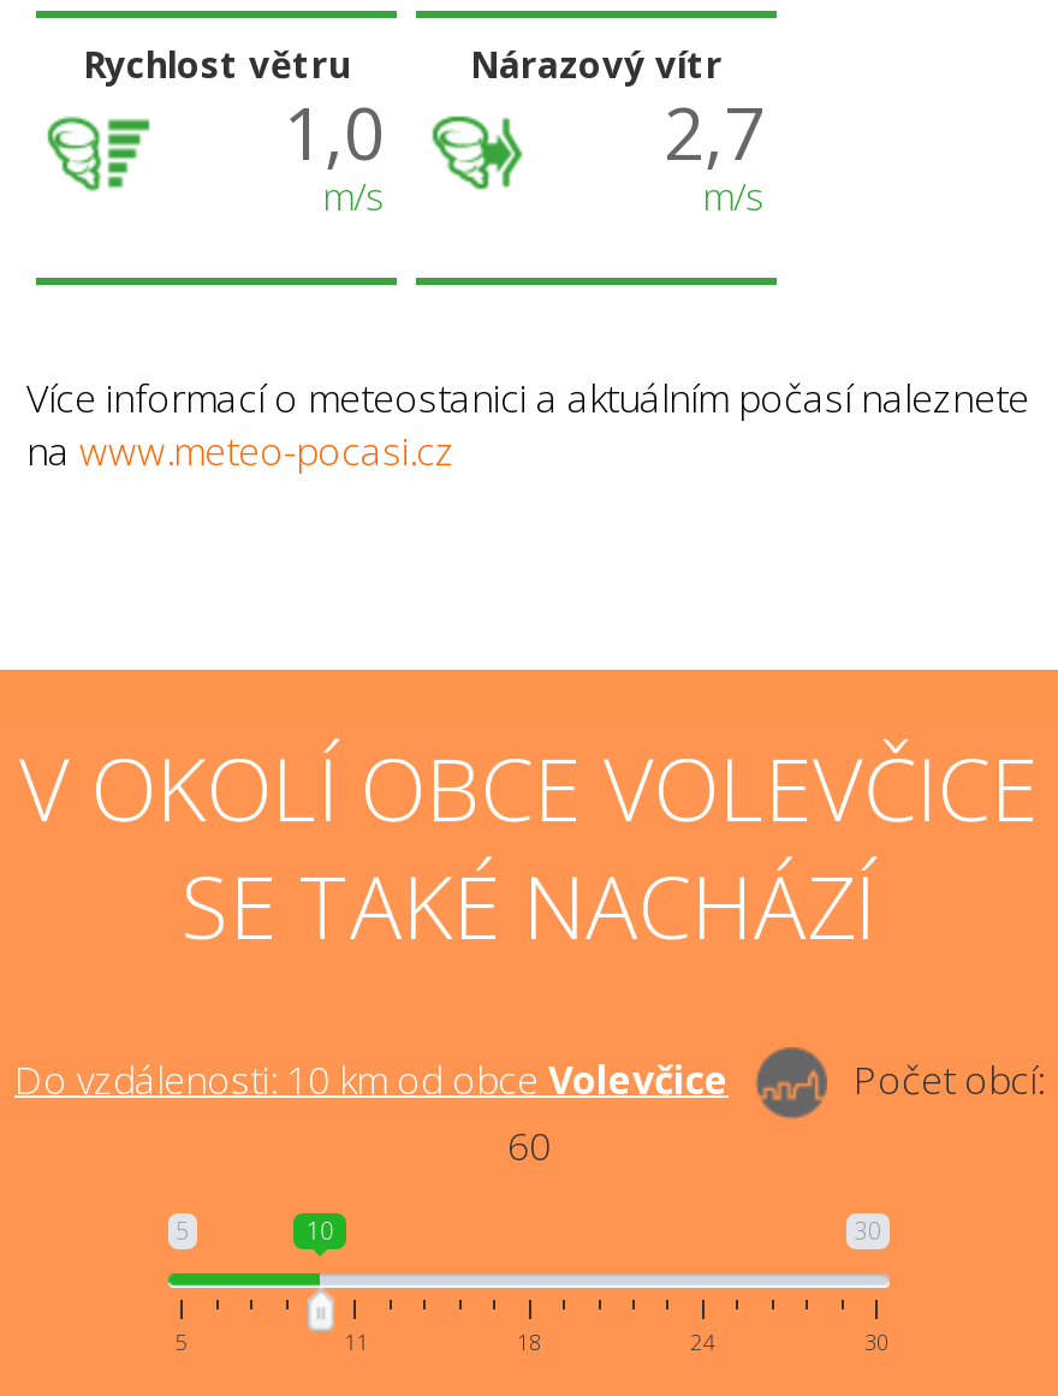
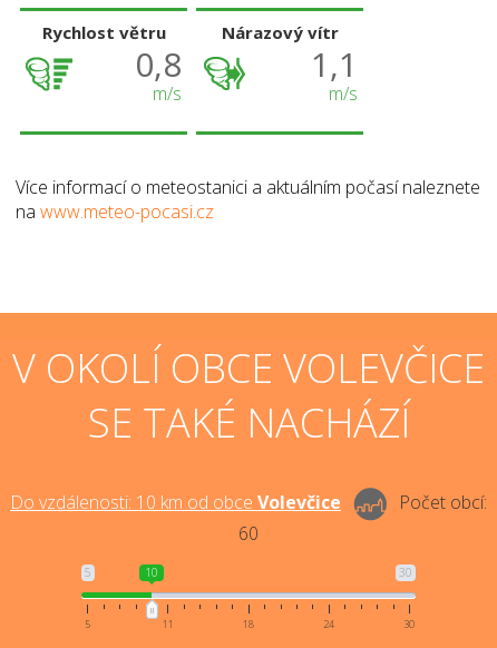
[284,84,385,182] 1,0 -> [135,42,182,87] 0,8
[664,84,765,182] 2,7 -> [311,42,358,87] 1,1

